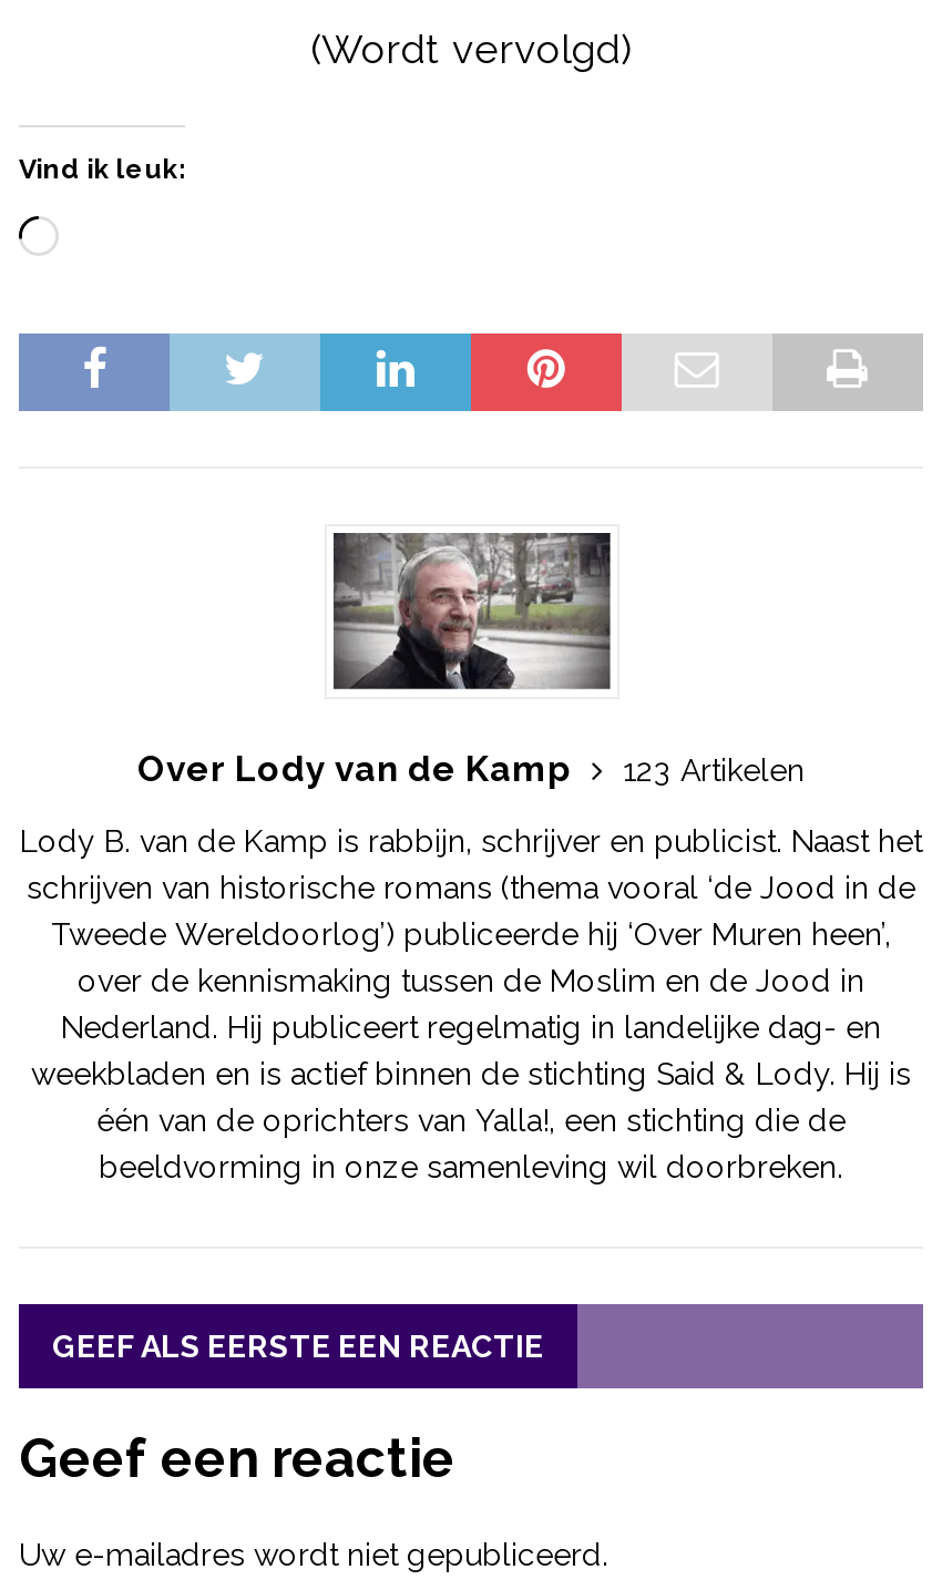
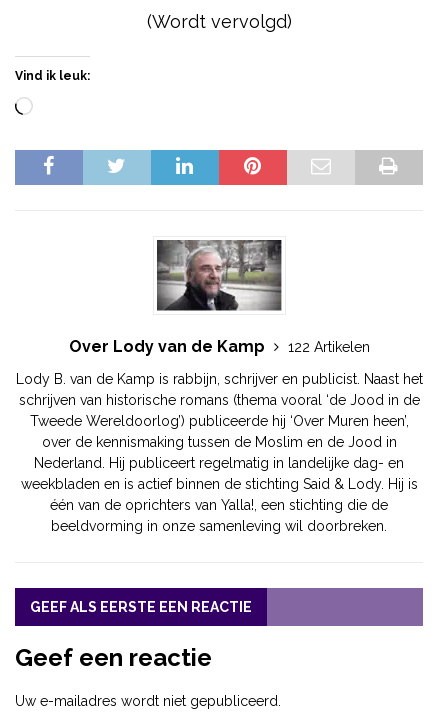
[137,748,805,790] Over Lody van de Kamp 123 Artikelen -> [68,337,369,356] Over Lody van de Kamp 122 Artikelen

